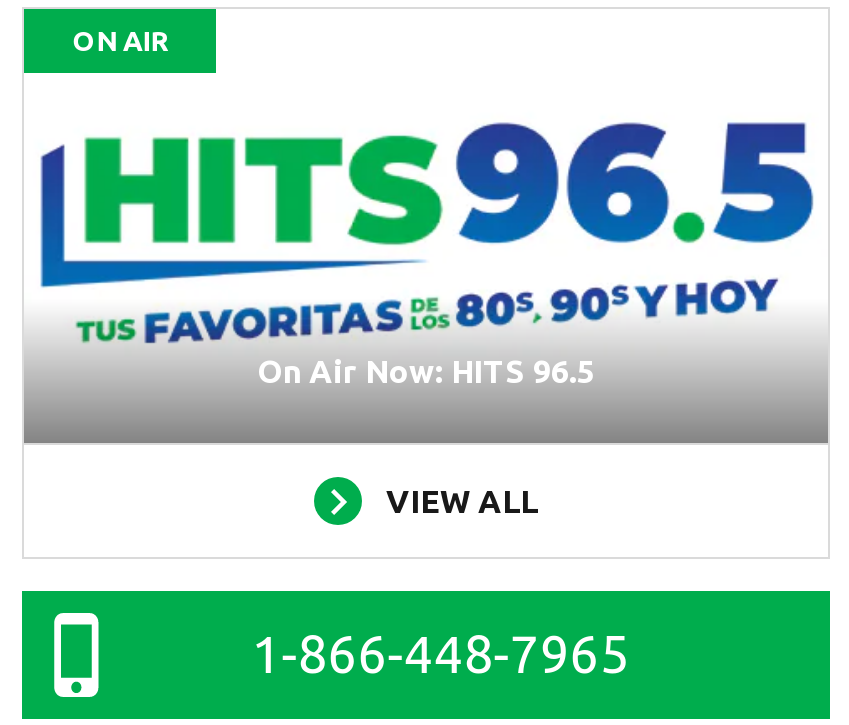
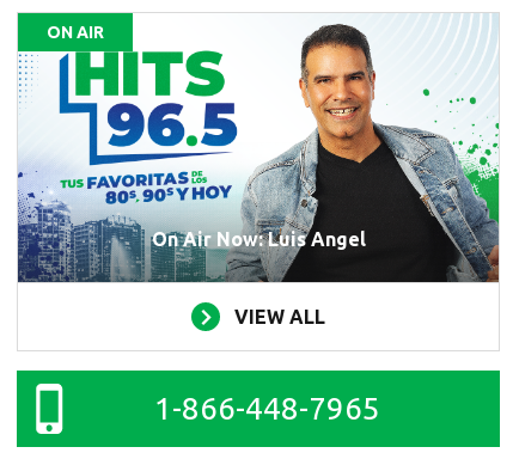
[26,11,828,443] [image] | On Air Now: HITS 96.5 -> [17,14,500,282] [image] | On Air Now: Luis Angel

